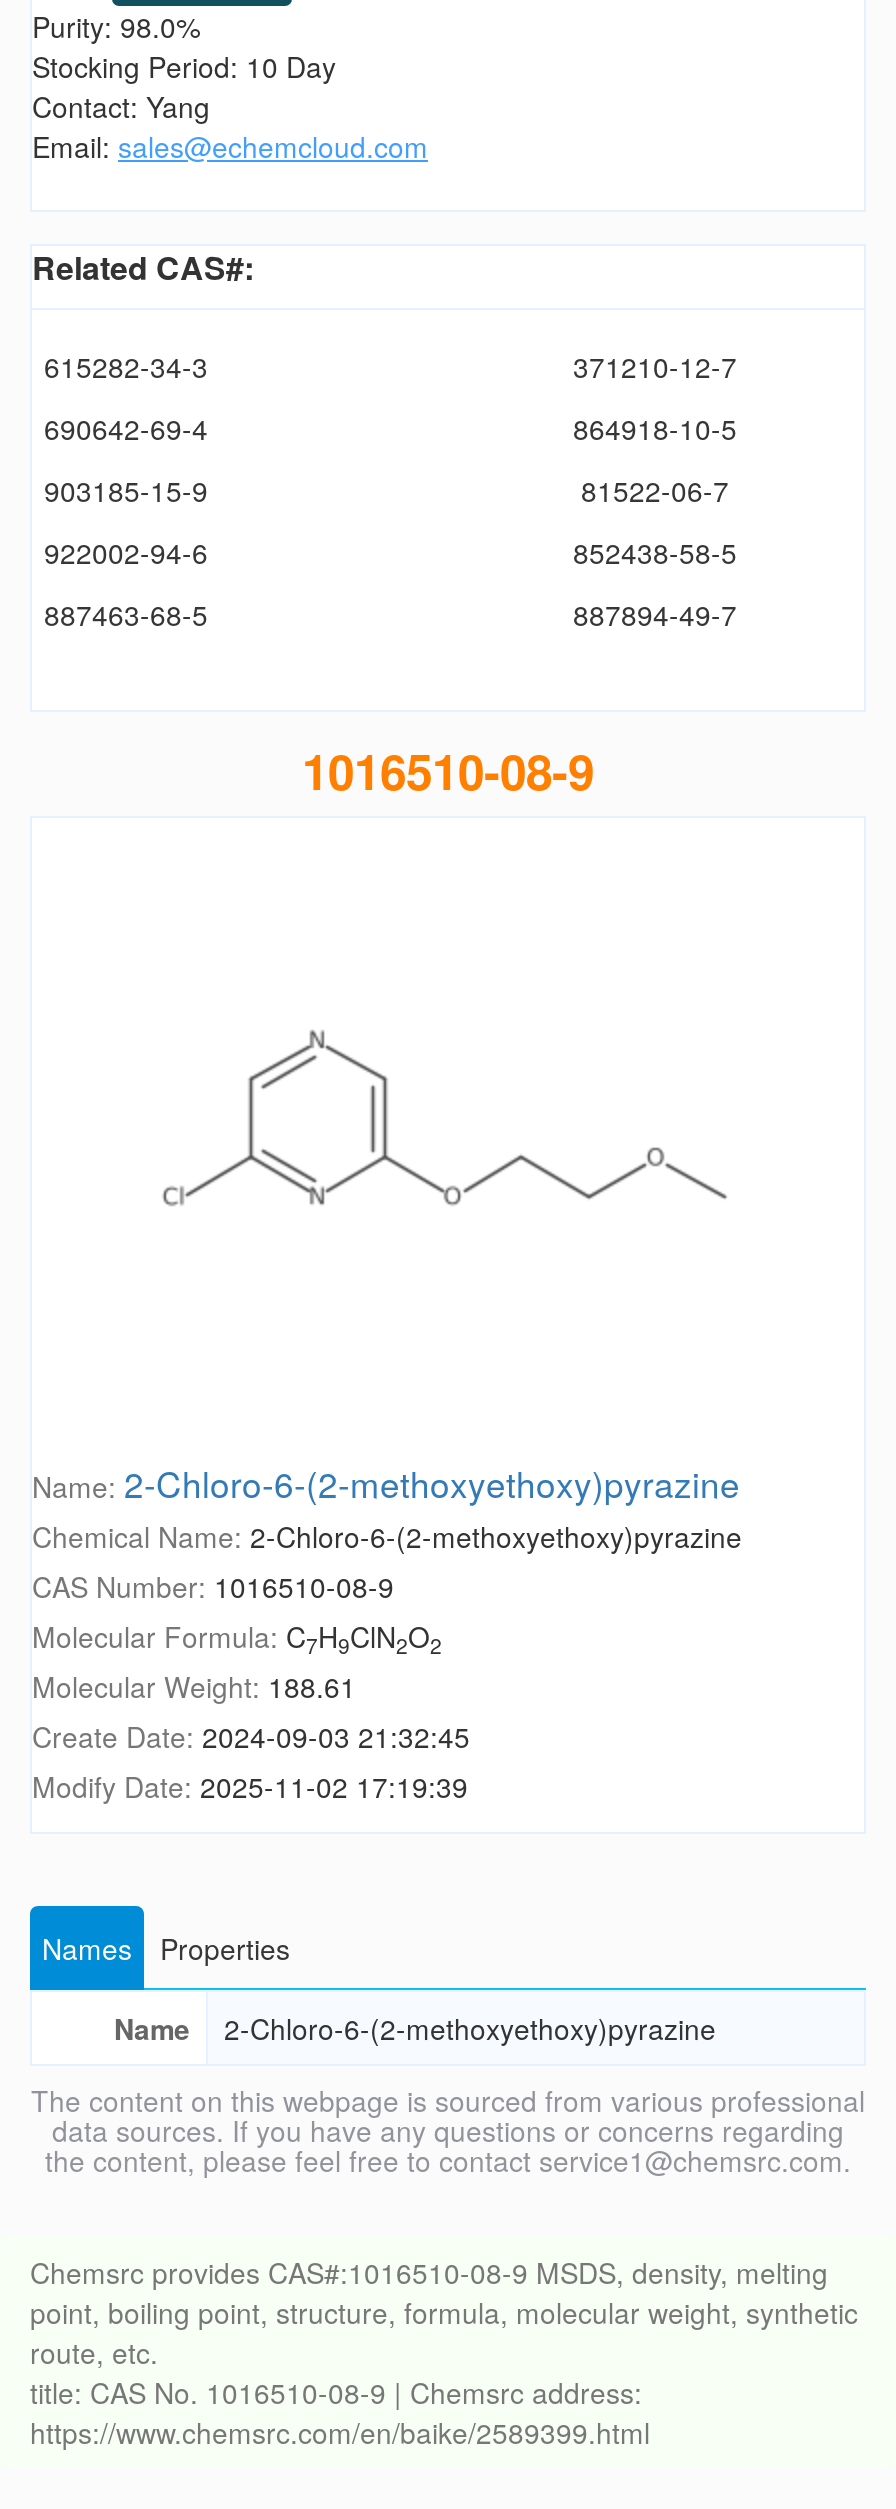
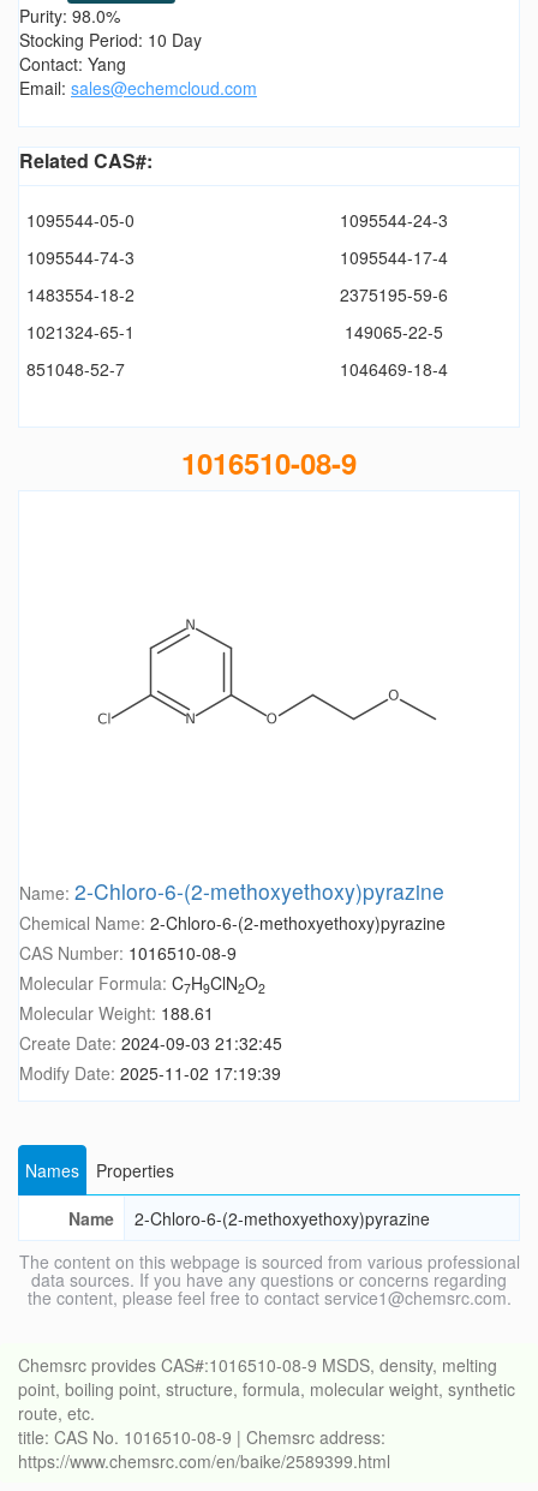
[44,347,208,387] 615282-34-3 -> [26,208,134,232] 1095544-05-0
[573,347,737,387] 371210-12-7 -> [339,208,447,232] 1095544-24-3
[44,409,208,449] 690642-69-4 -> [26,245,134,269] 1095544-74-3
[573,409,737,449] 864918-10-5 -> [339,245,447,269] 1095544-17-4
[44,471,208,511] 903185-15-9 -> [26,283,134,307] 1483554-18-2
[581,471,729,511] 81522-06-7 -> [339,283,447,307] 2375195-59-6
[44,533,208,573] 922002-94-6 -> [26,320,134,344] 1021324-65-1
[573,533,737,573] 852438-58-5 -> [344,320,443,344] 149065-22-5
[44,595,208,635] 887463-68-5 -> [26,357,125,381] 851048-52-7
[573,595,737,635] 887894-49-7 -> [339,357,447,381] 1046469-18-4

